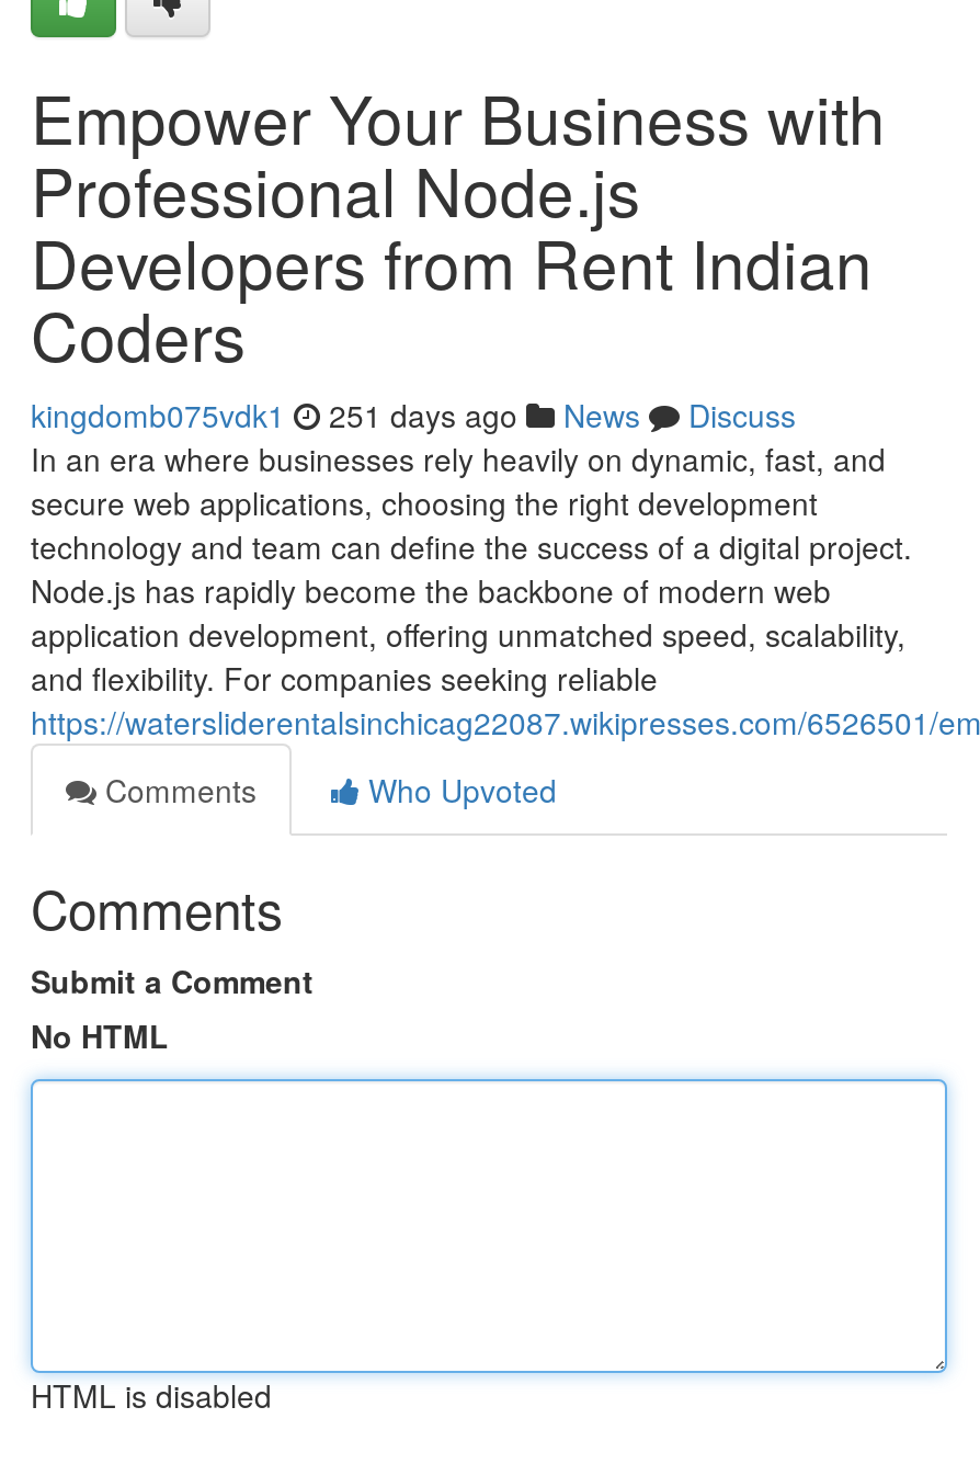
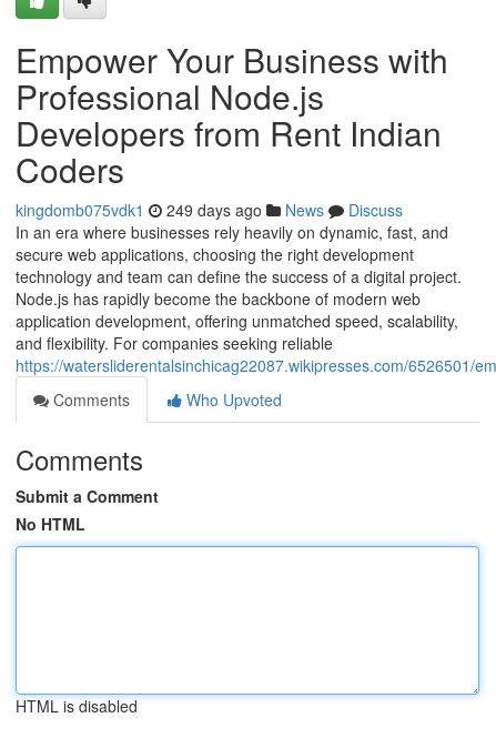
[31,393,796,436] kingdomb075vdk1 251 days ago News Discuss -> [16,199,403,221] kingdomb075vdk1 249 days ago News Discuss

